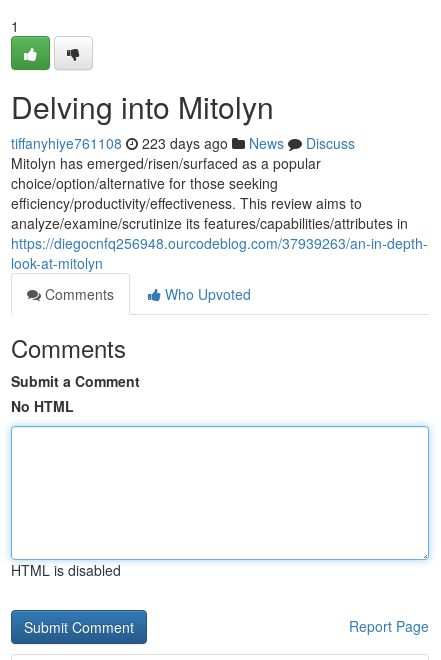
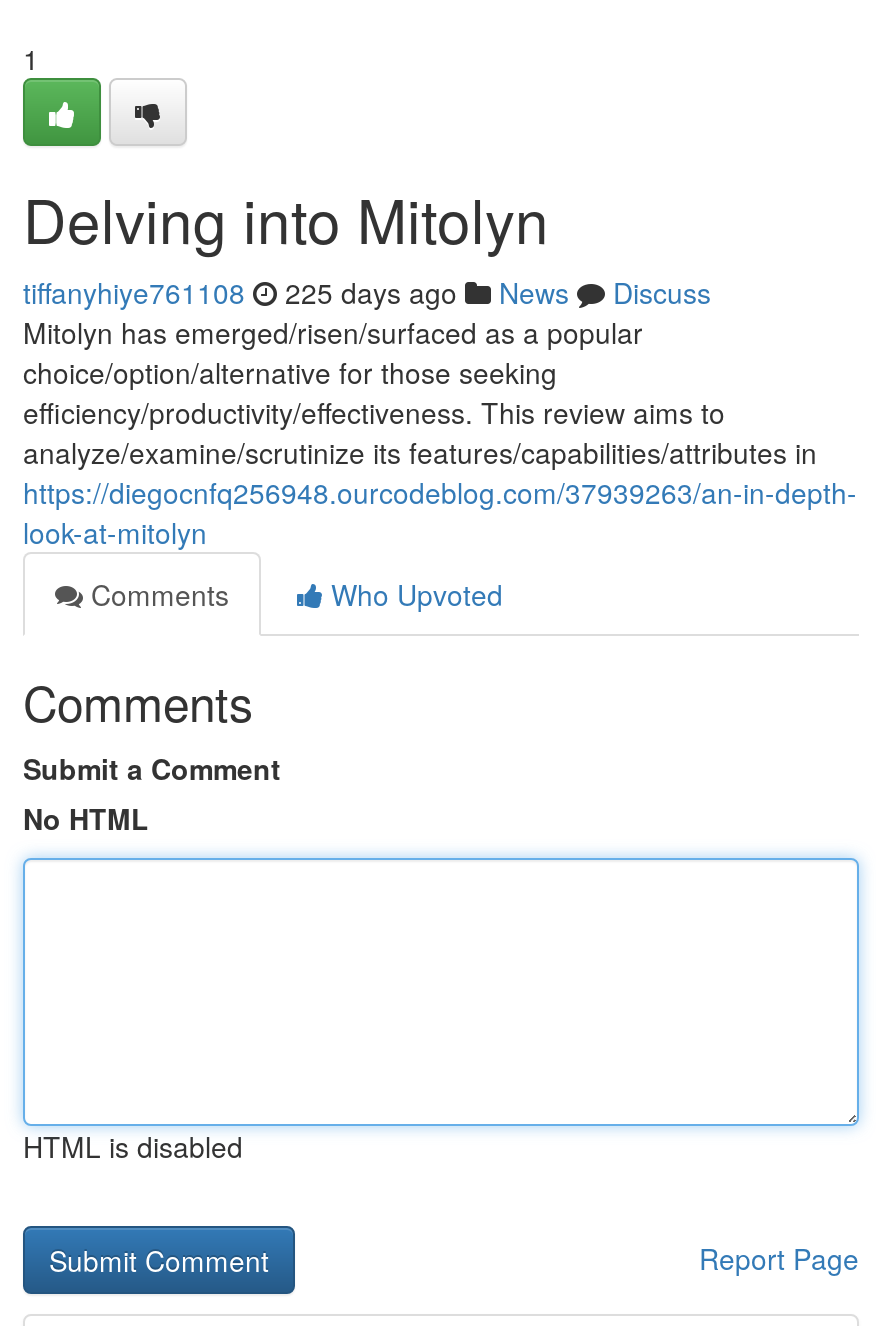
[11,133,355,153] tiffanyhiye761108 223 days ago News Discuss -> [23,272,711,312] tiffanyhiye761108 225 days ago News Discuss

